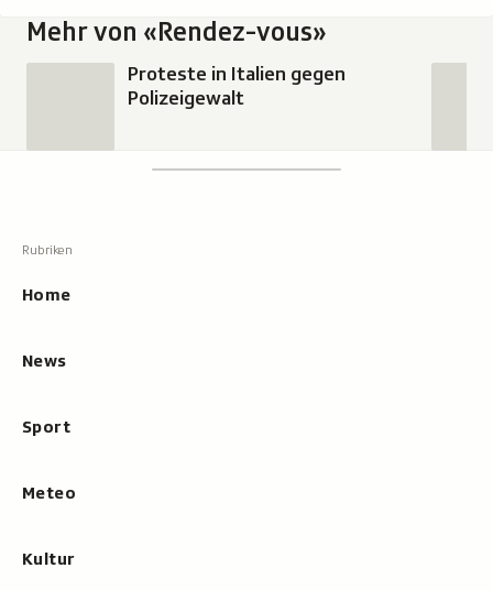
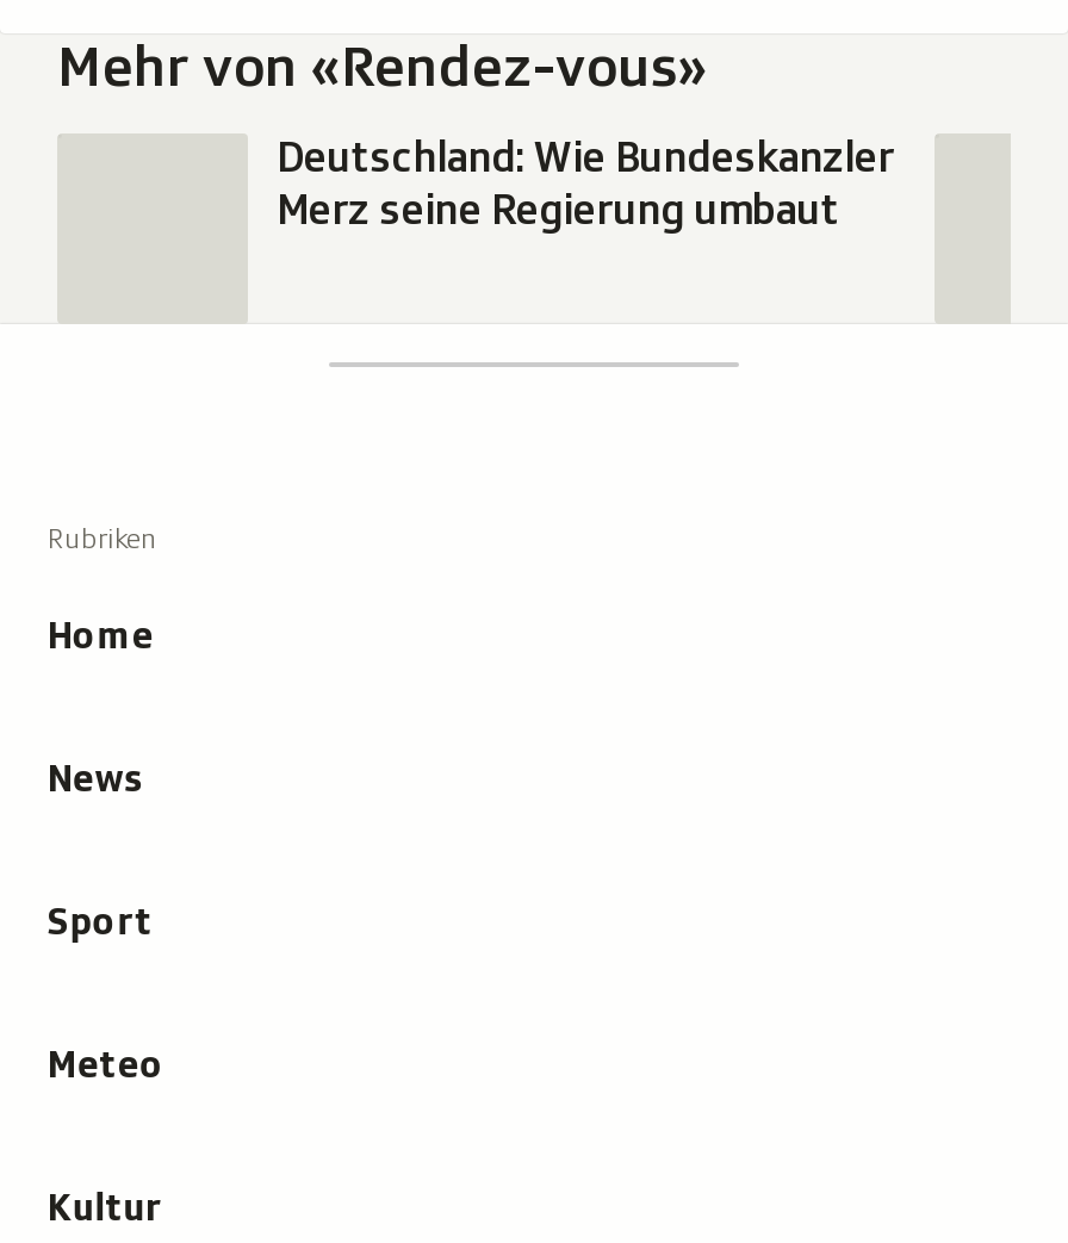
[128,62,346,111] Proteste in Italien gegen | Polizeigewalt -> [277,131,894,238] Deutschland: Wie Bundeskanzler | Merz seine Regierung umbaut

